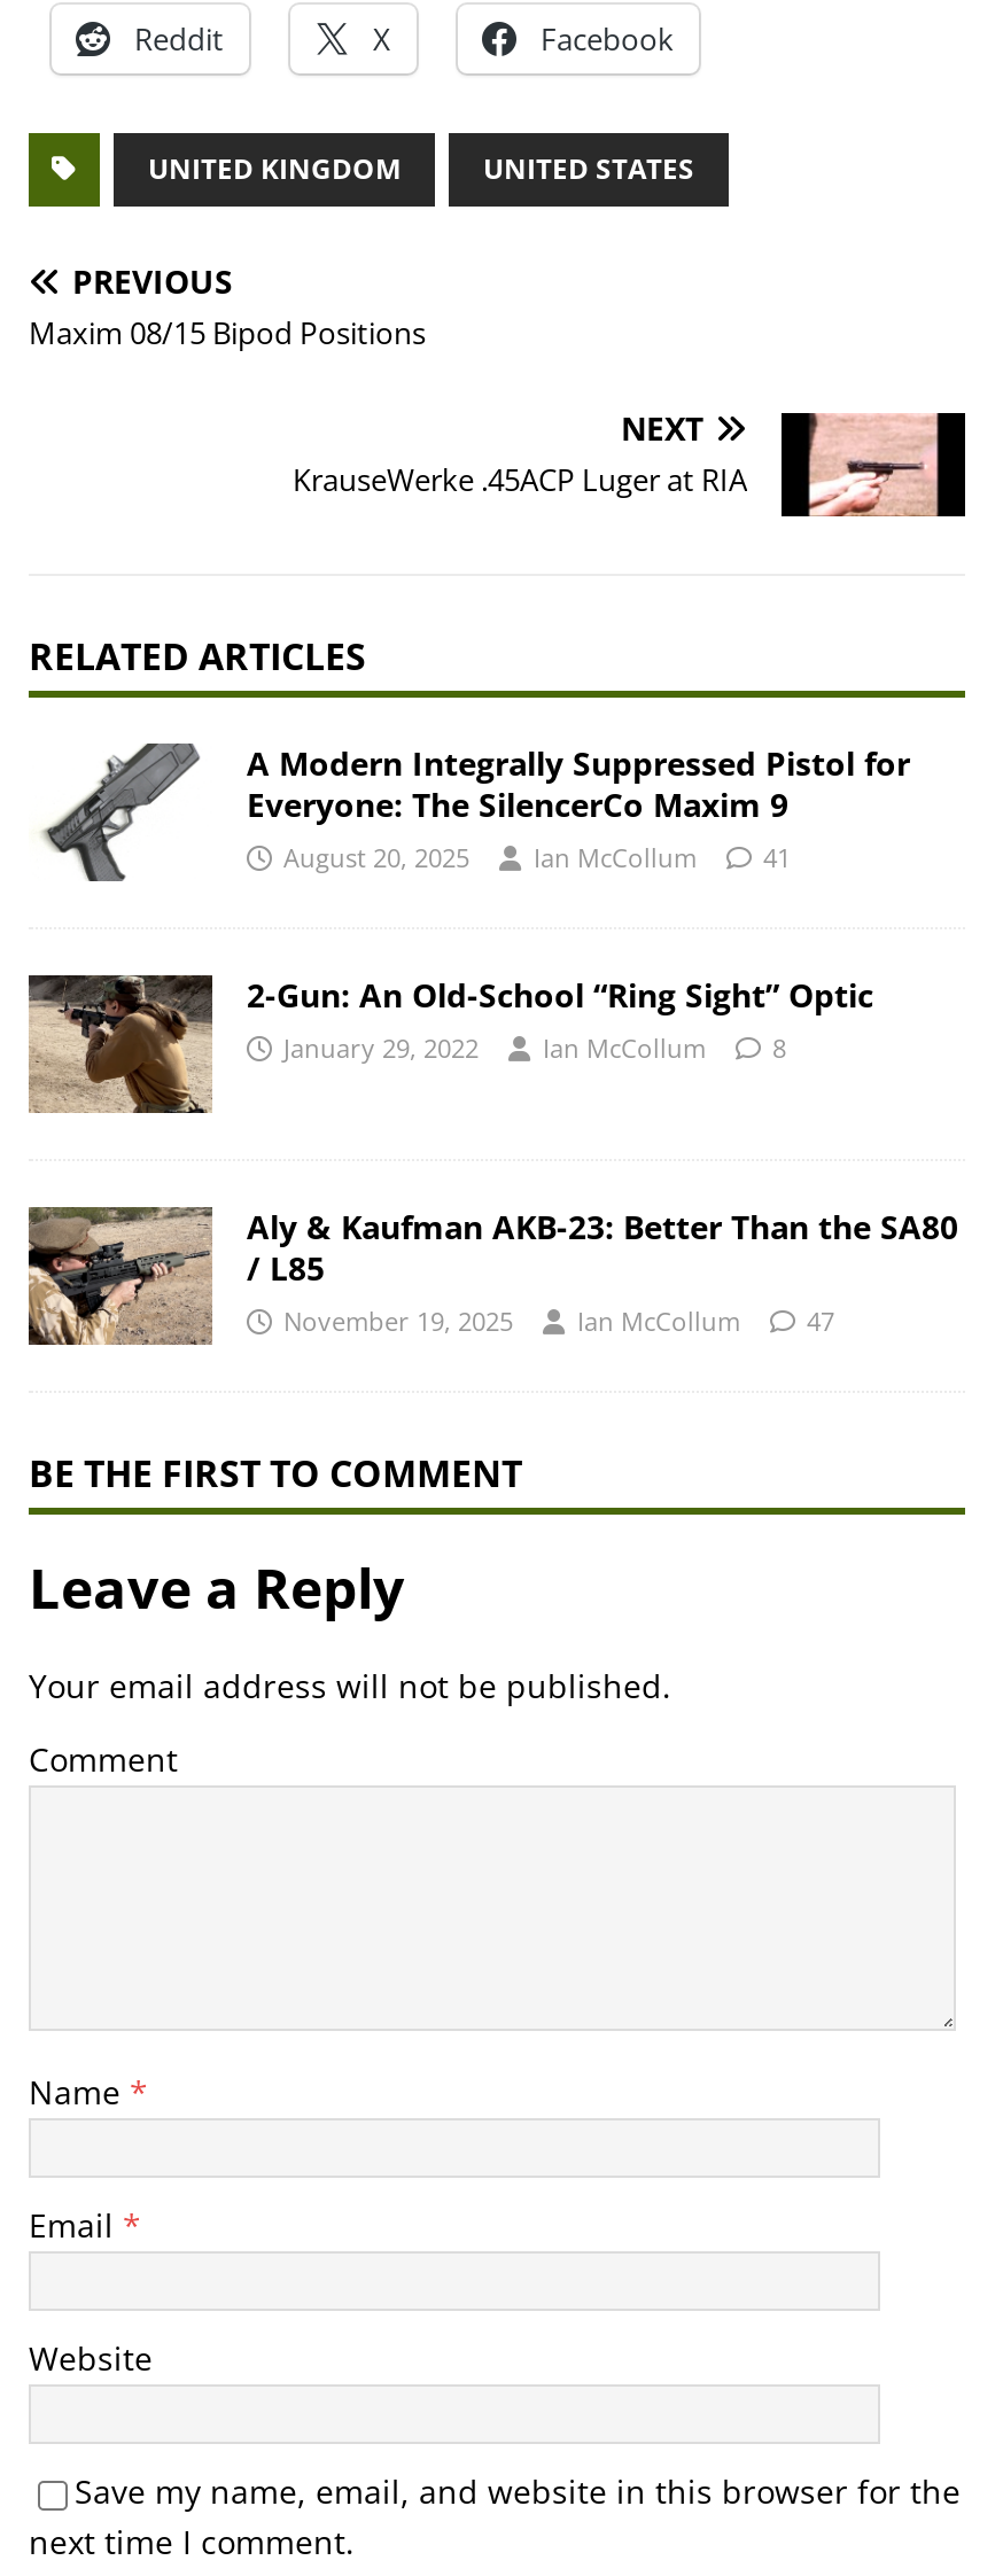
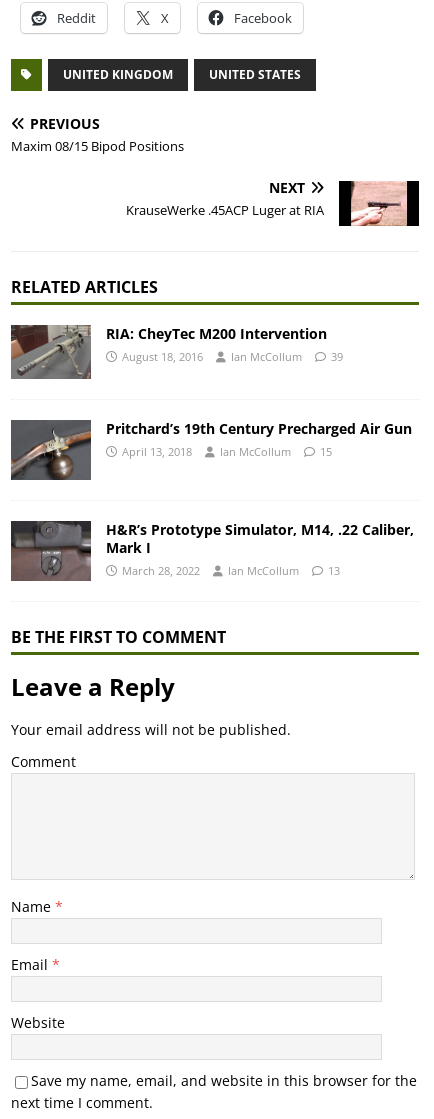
[29,741,910,881] [image] | A Modern Integrally Suppressed Pistol for | Everyone: The SilencerCo Maxim 9 | August 20, 2025 -> [10,324,327,380] [image] | RIA: CheyTec M200 Intervention | August 18, 2016
[763,839,791,874] 41 -> [331,349,343,364] 39
[29,973,873,1115] [image] | 2-Gun: An Old-School “Ring Sight” Optic | January 29, 2022 -> [11,419,412,481] [image] | Pritchard’s 19th Century Precharged Air Gun | April 13, 2018
[772,1030,786,1065] 8 -> [320,444,332,459] 15
[26,1205,958,1345] [image] | Aly & Kaufman AKB-23: Better Than the SA80 | / L85 | November 19, 2025 -> [10,520,414,581] [image] | H&R’s Prototype Simulator, M14, .22 Caliber, | Mark I | March 28, 2022
[807,1303,834,1338] 47 -> [328,563,340,578] 13

